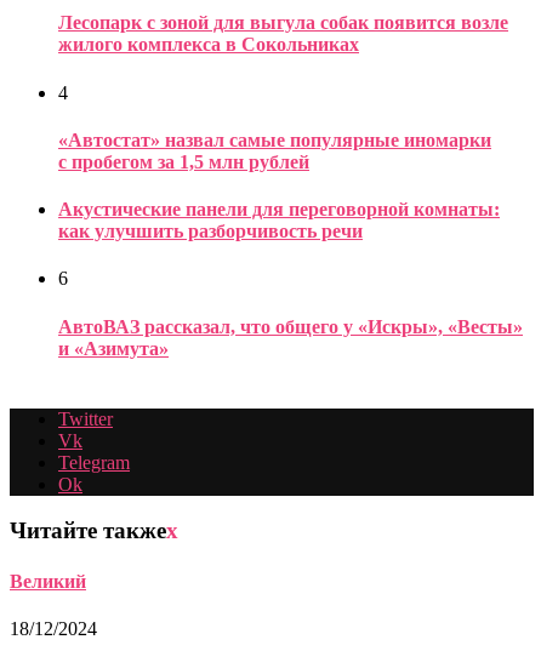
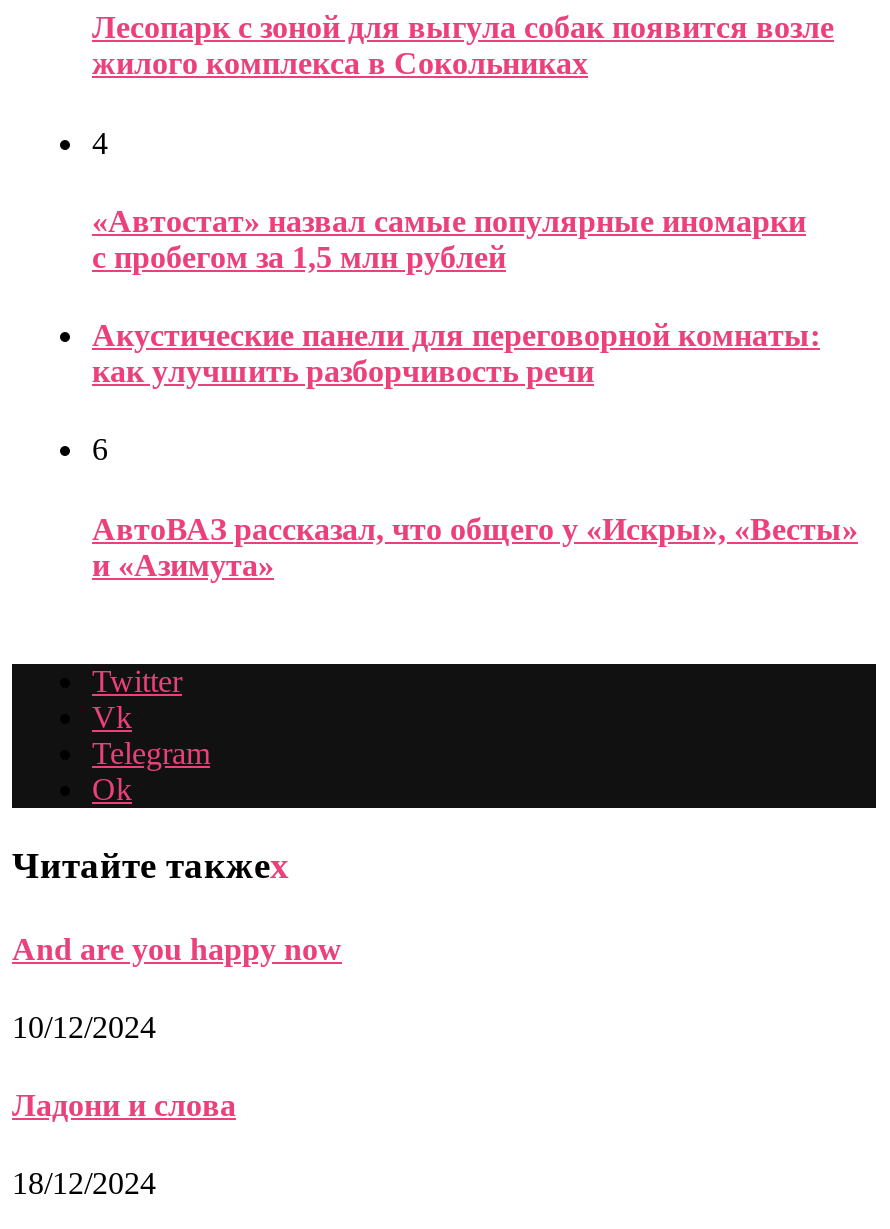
[10,571,86,591] Великий -> [12,931,342,1122] And are you happy now | 10/12/2024 | Ладони и слова

